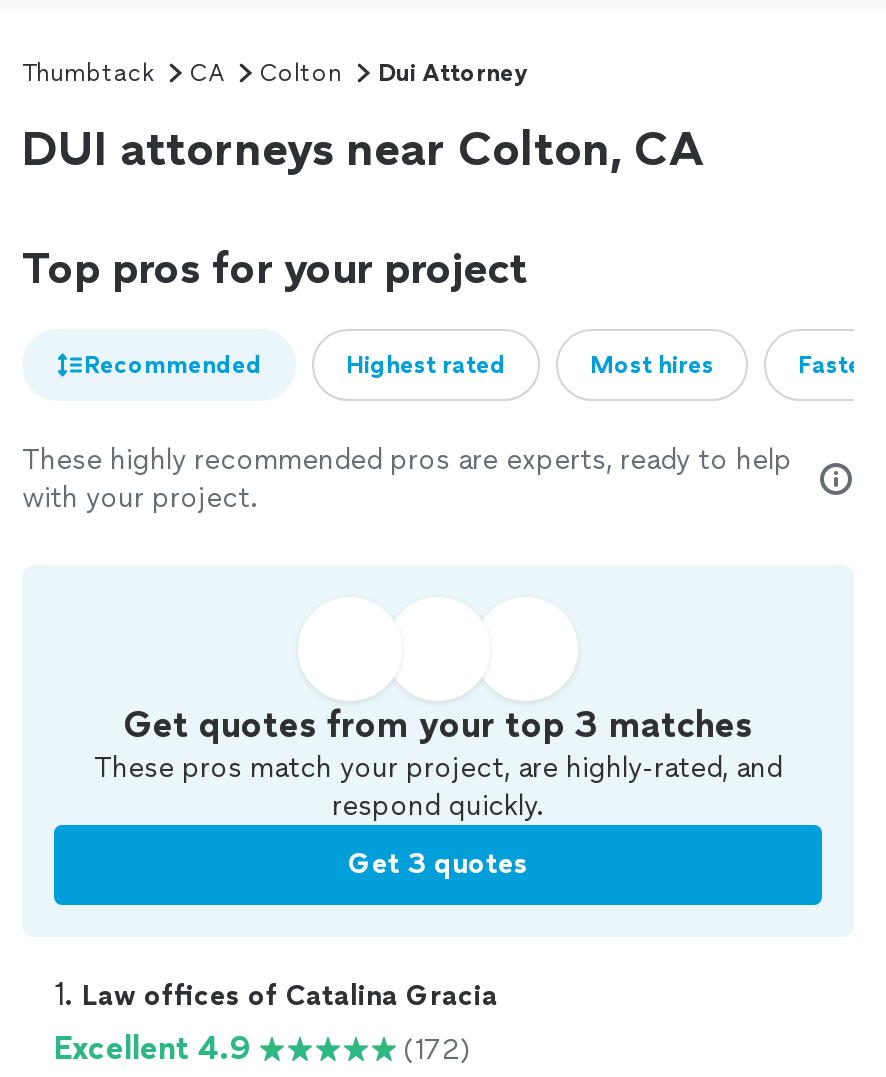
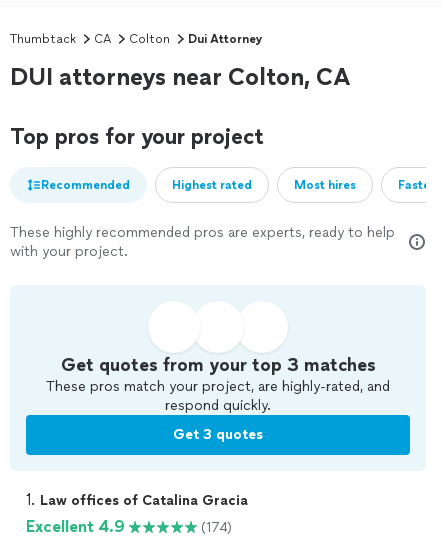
[404,1032,470,1066] (172) -> [201,519,232,536] (174)

